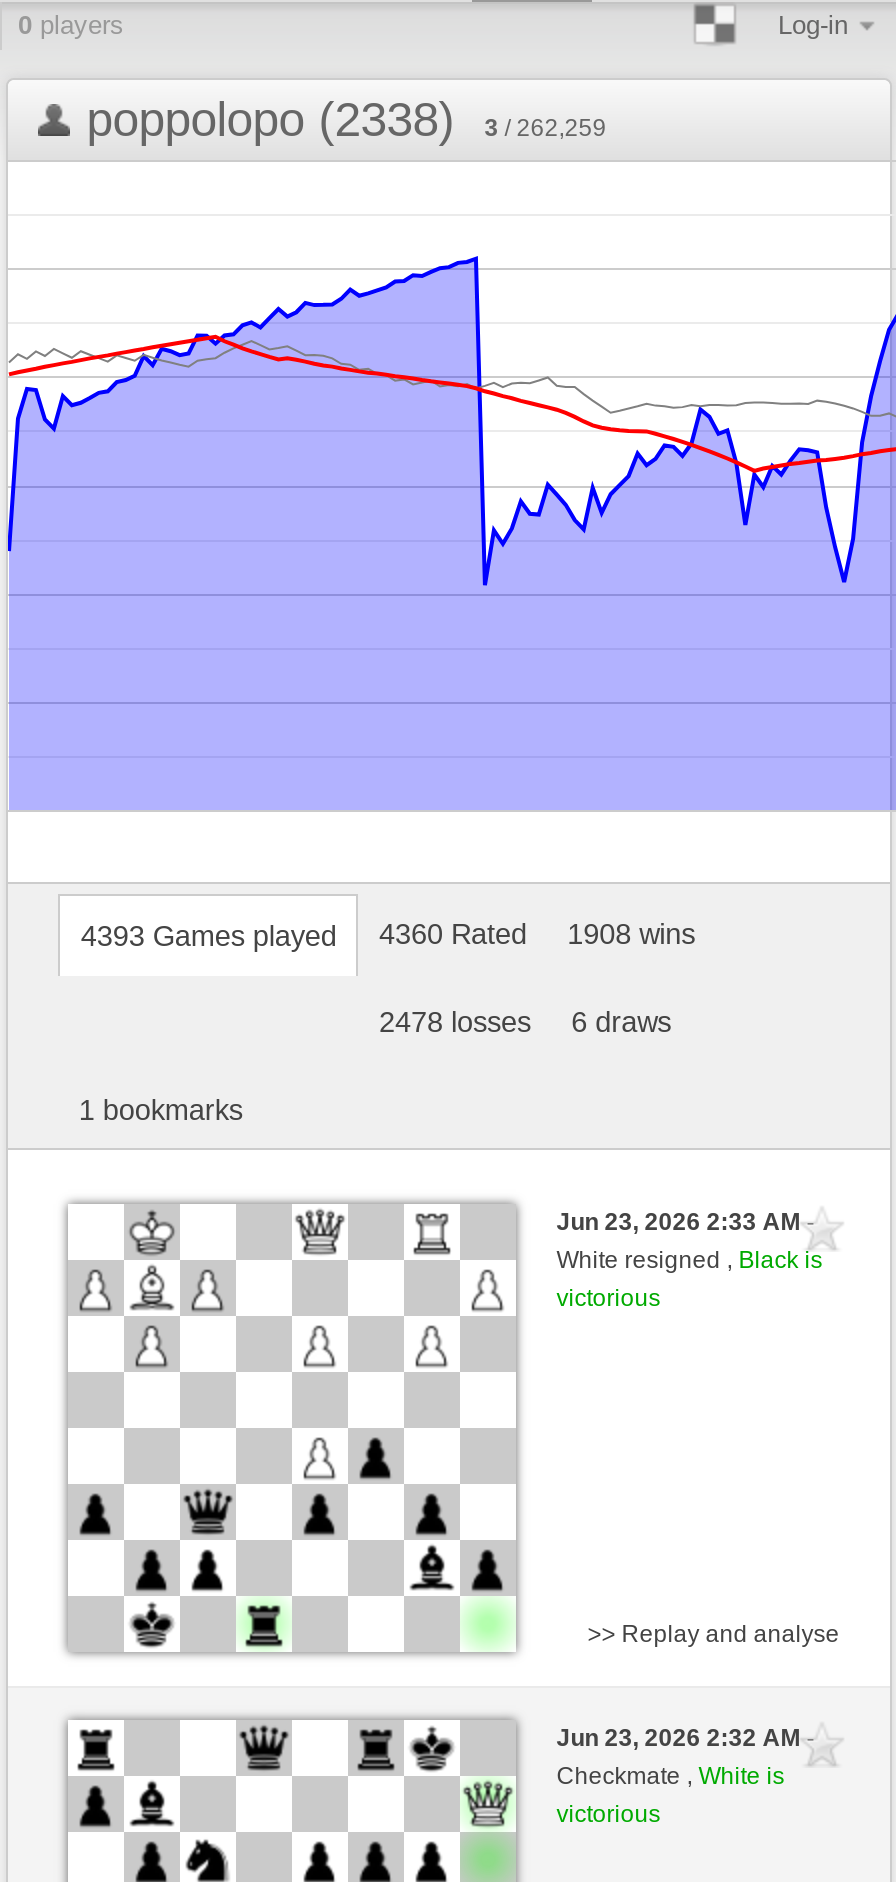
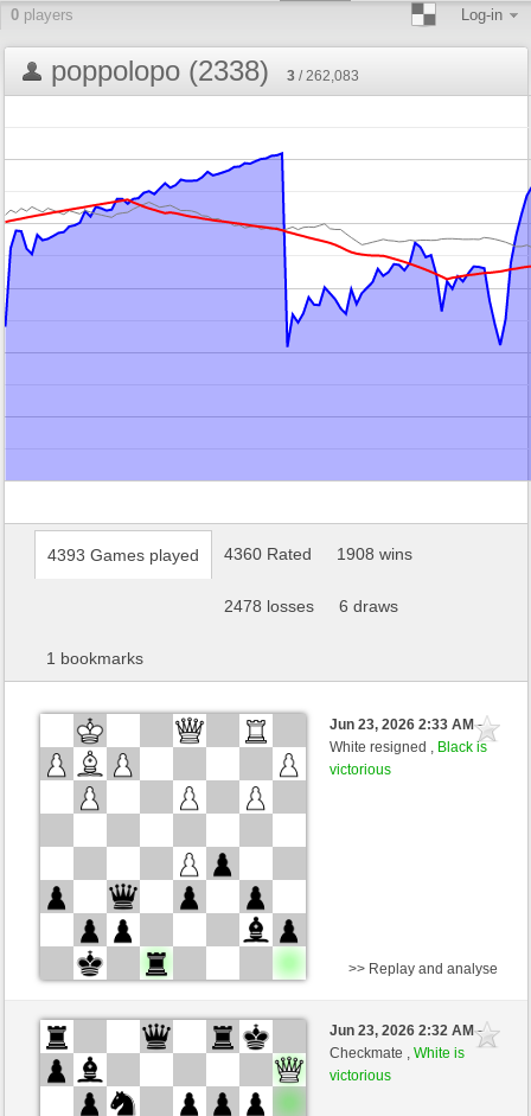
[86,92,606,146] poppolopo (2338) 3 / 262,259 -> [51,55,359,87] poppolopo (2338) 3 / 262,083

